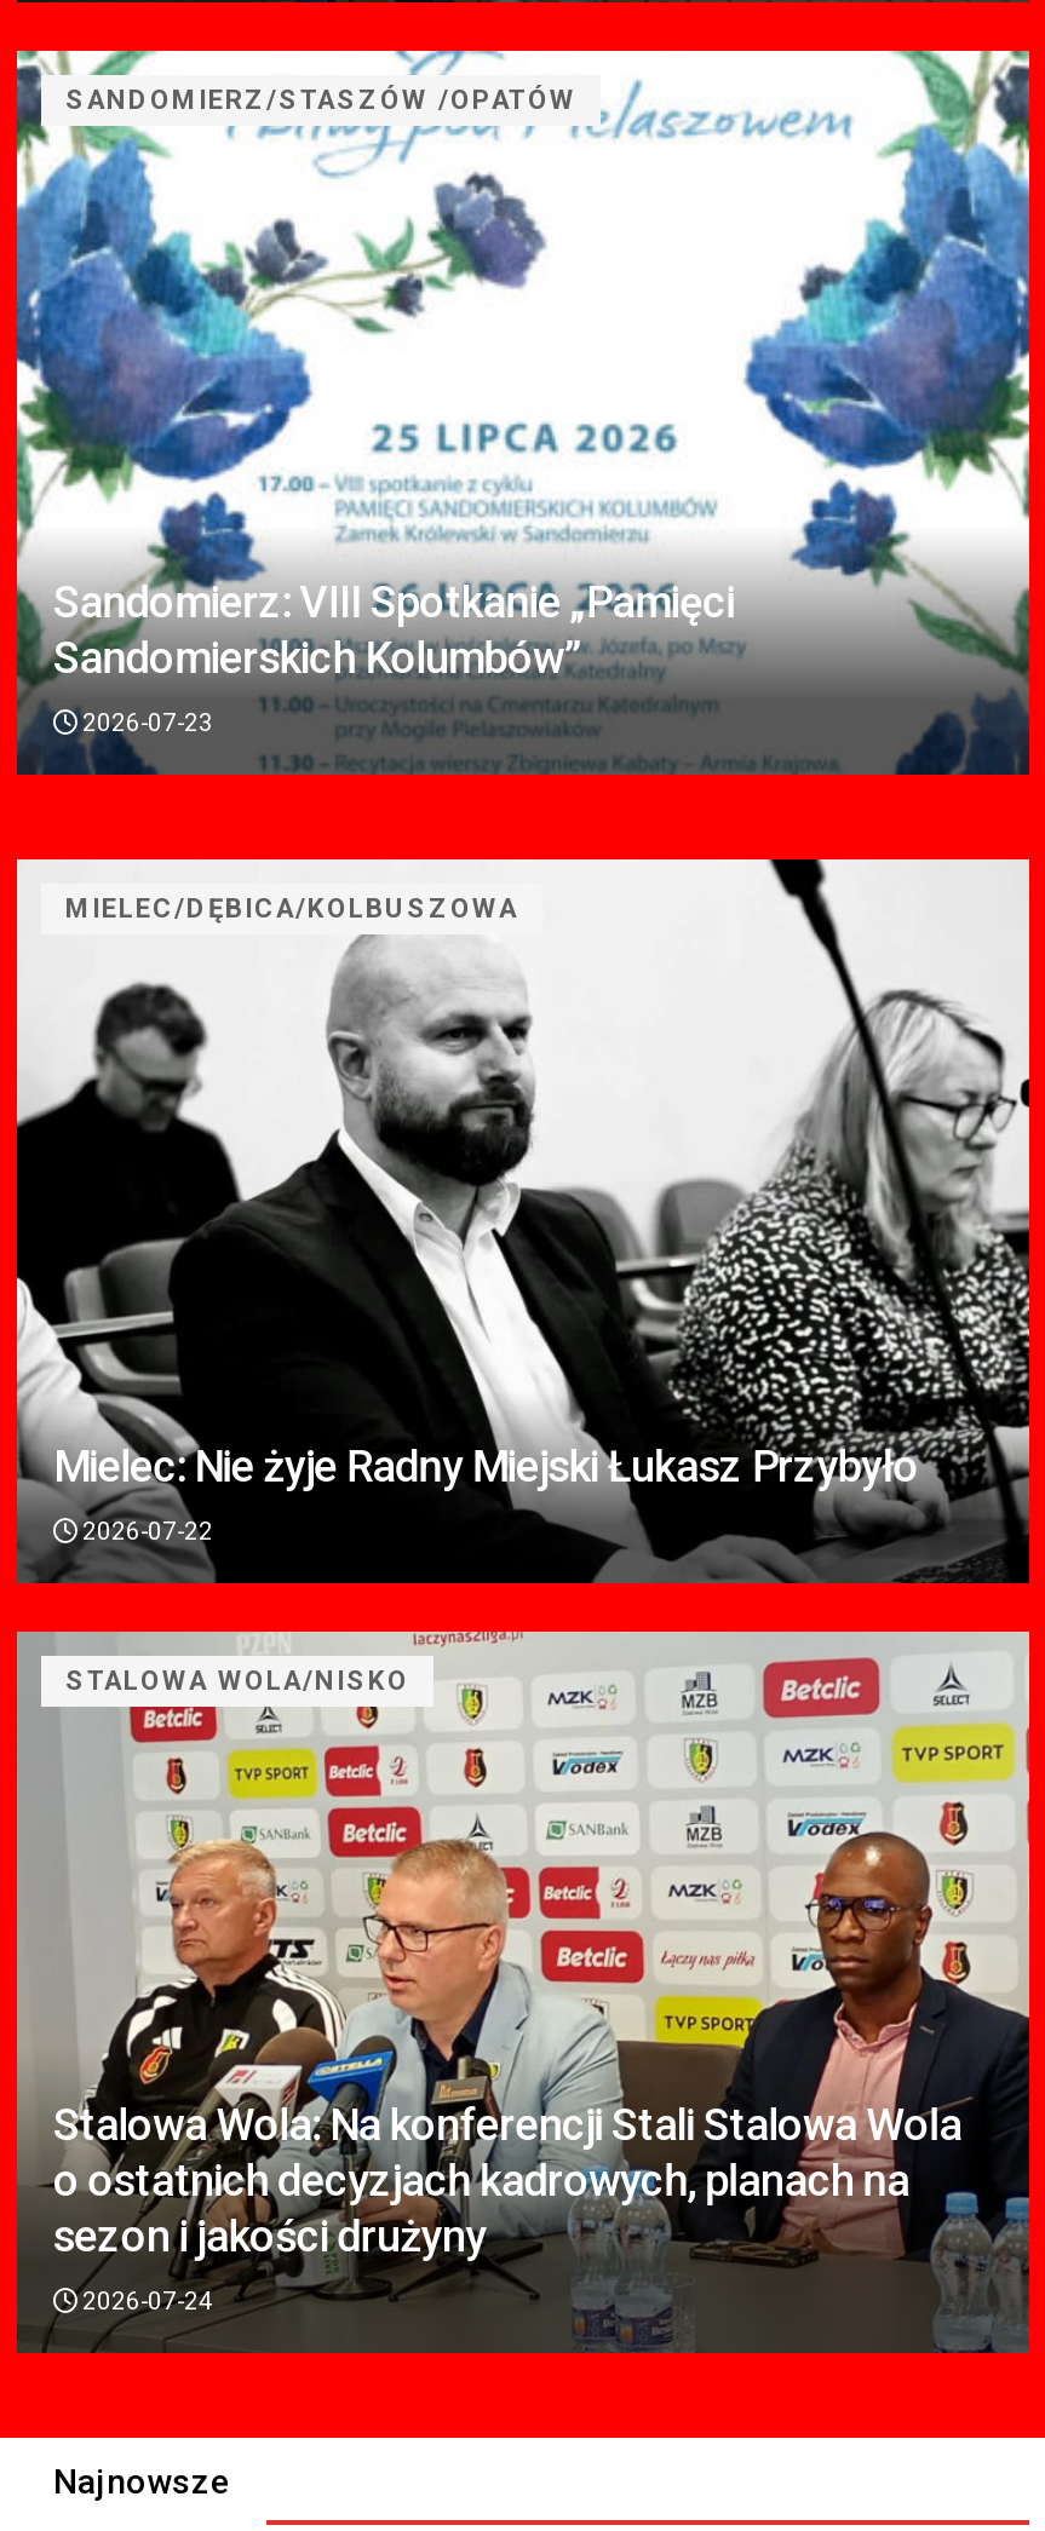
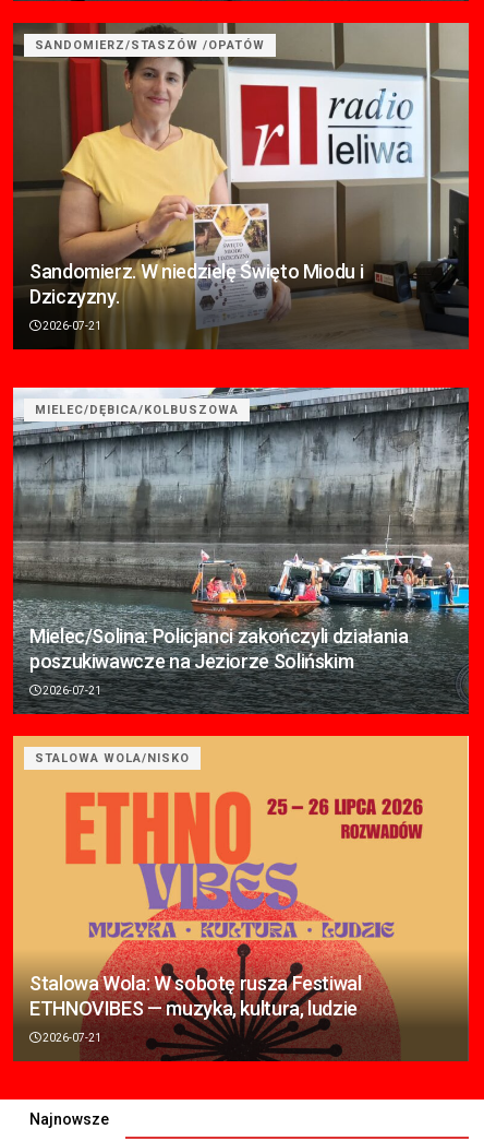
[15,48,1032,775] [image] | Sandomierz: VIII Spotkanie „Pamięci | Sandomierskich Kolumbów” -> [12,22,470,349] [image] | Sandomierz. W niedzielę Święto Miodu i | Dziczyzny.
[77,709,213,735] 2026-07-23 -> [40,320,101,332] 2026-07-21
[15,857,1032,1583] [image] | Mielec: Nie żyje Radny Miejski Łukasz Przybyło -> [12,387,470,714] [image] | Mielec/Solina: Policjanci zakończyli działania | poszukiwawcze na Jeziorze Solińskim
[77,1517,213,1544] 2026-07-22 -> [40,684,101,696] 2026-07-21
[17,1632,1032,2353] [image] | Stalowa Wola: Na konferencji Stali Stalowa Wola | o ostatnich decyzjach kadrowych, planach na | sezon i jakości drużyny -> [13,736,470,1061] [image] | Stalowa Wola: W sobotę rusza Festiwal | ETHNOVIBES — muzyka, kultura, ludzie
[77,2289,213,2315] 2026-07-24 -> [40,1032,101,1044] 2026-07-21

